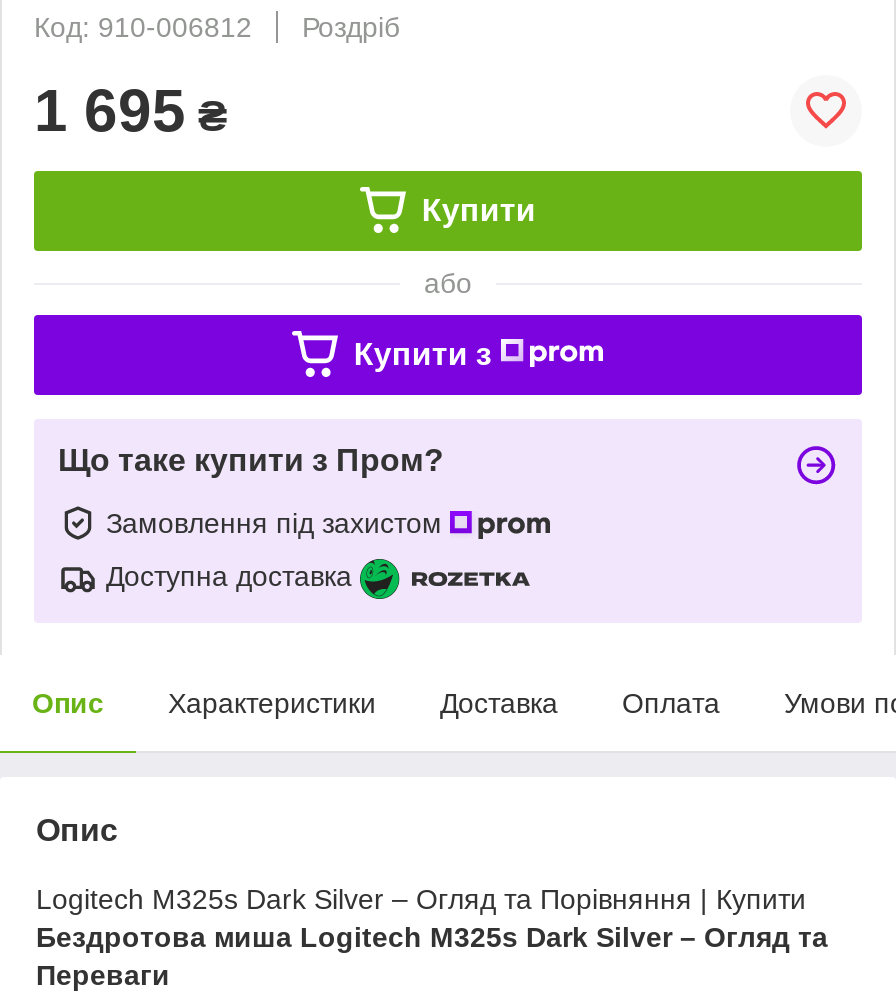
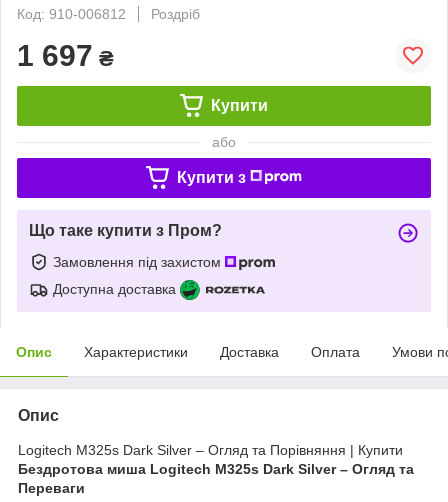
[34,77,228,143] 1 695 ₴ -> [17,39,114,72] 1 697 ₴

